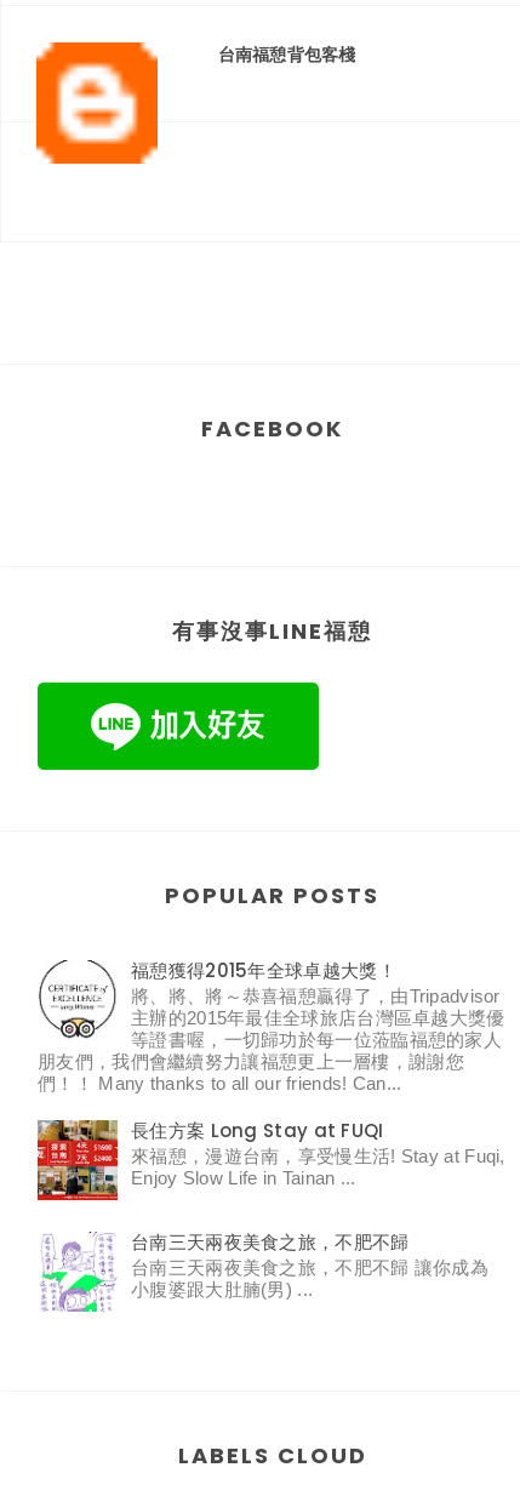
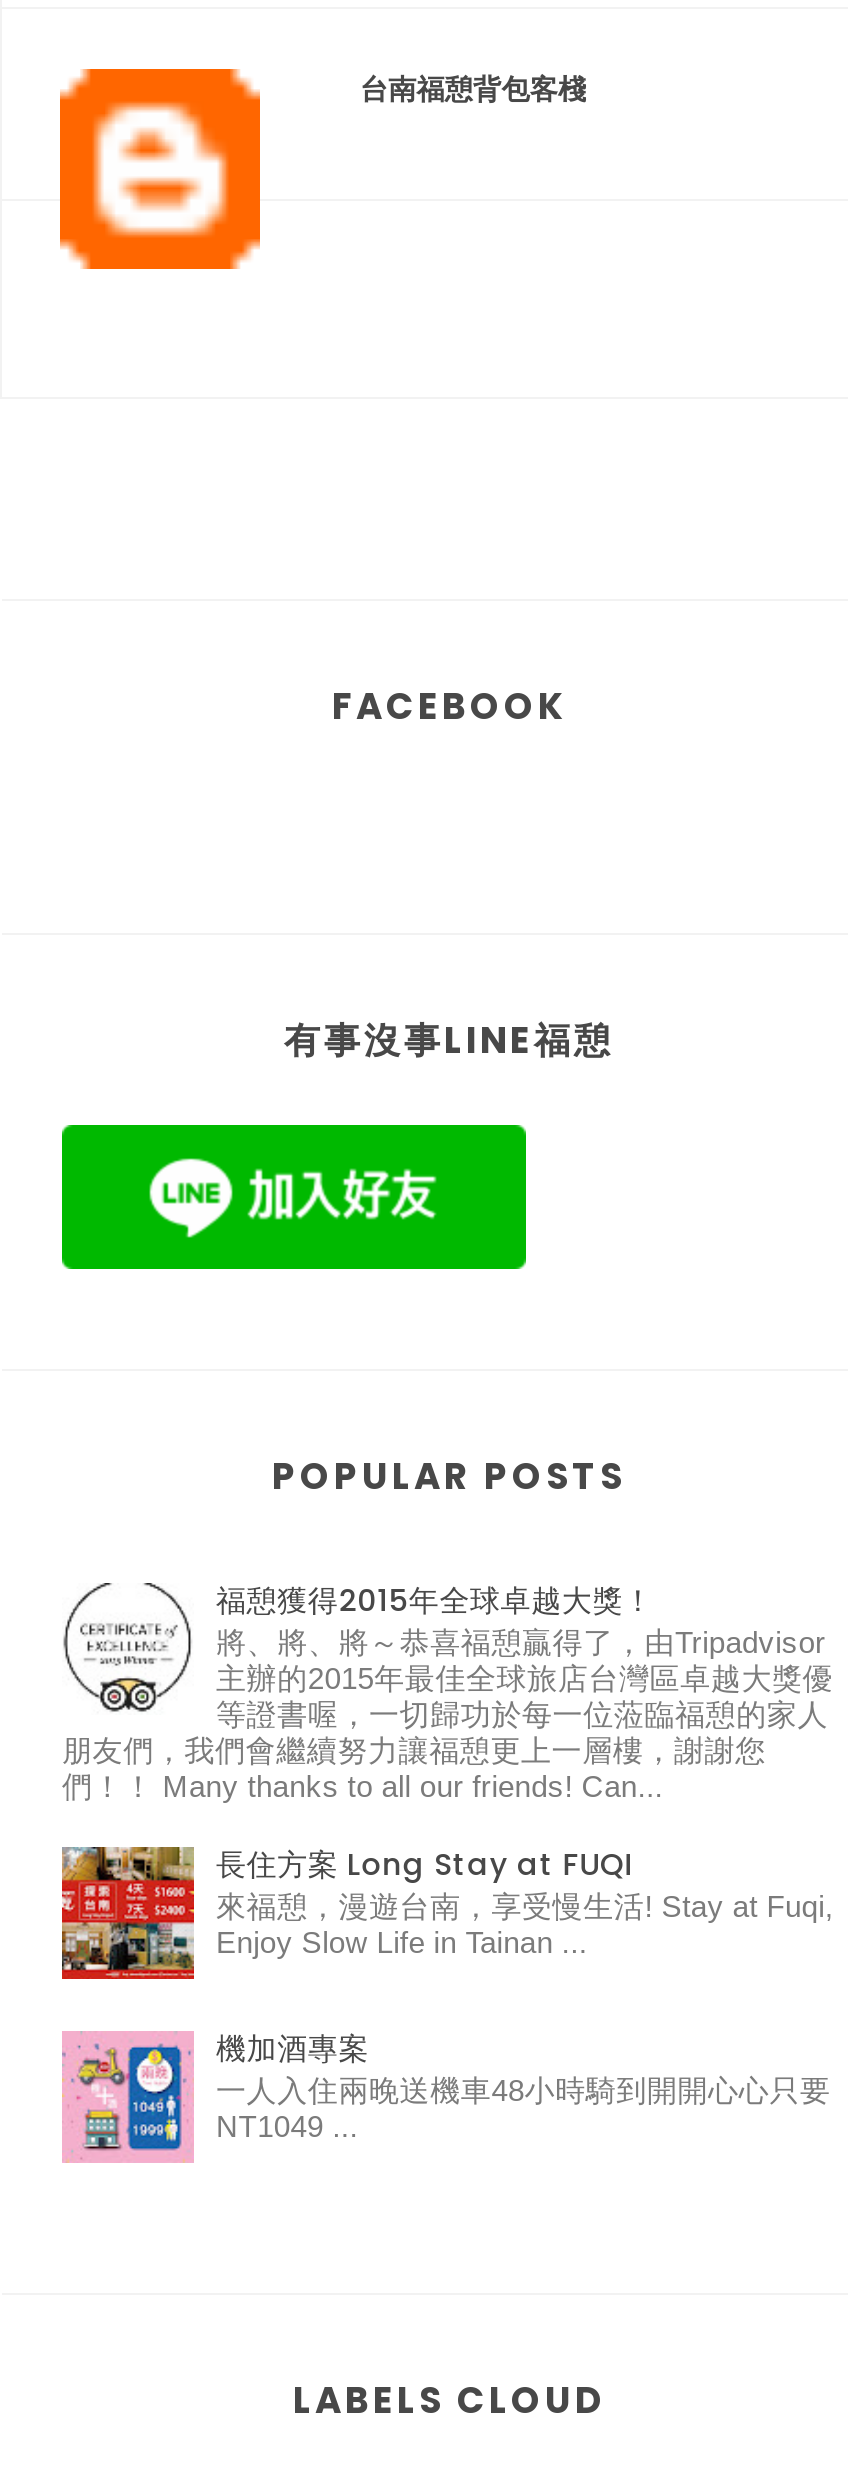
[39,1229,488,1313] [image] | 台南三天兩夜美食之旅，不肥不歸 | 台南三天兩夜美食之旅，不肥不歸 讓你成為 | 小腹婆跟大肚腩(男) ... -> [62,2026,831,2163] [image] | 機加酒專案 | 一人入住兩晚送機車48小時騎到開開心心只要 | NT1049 ...

